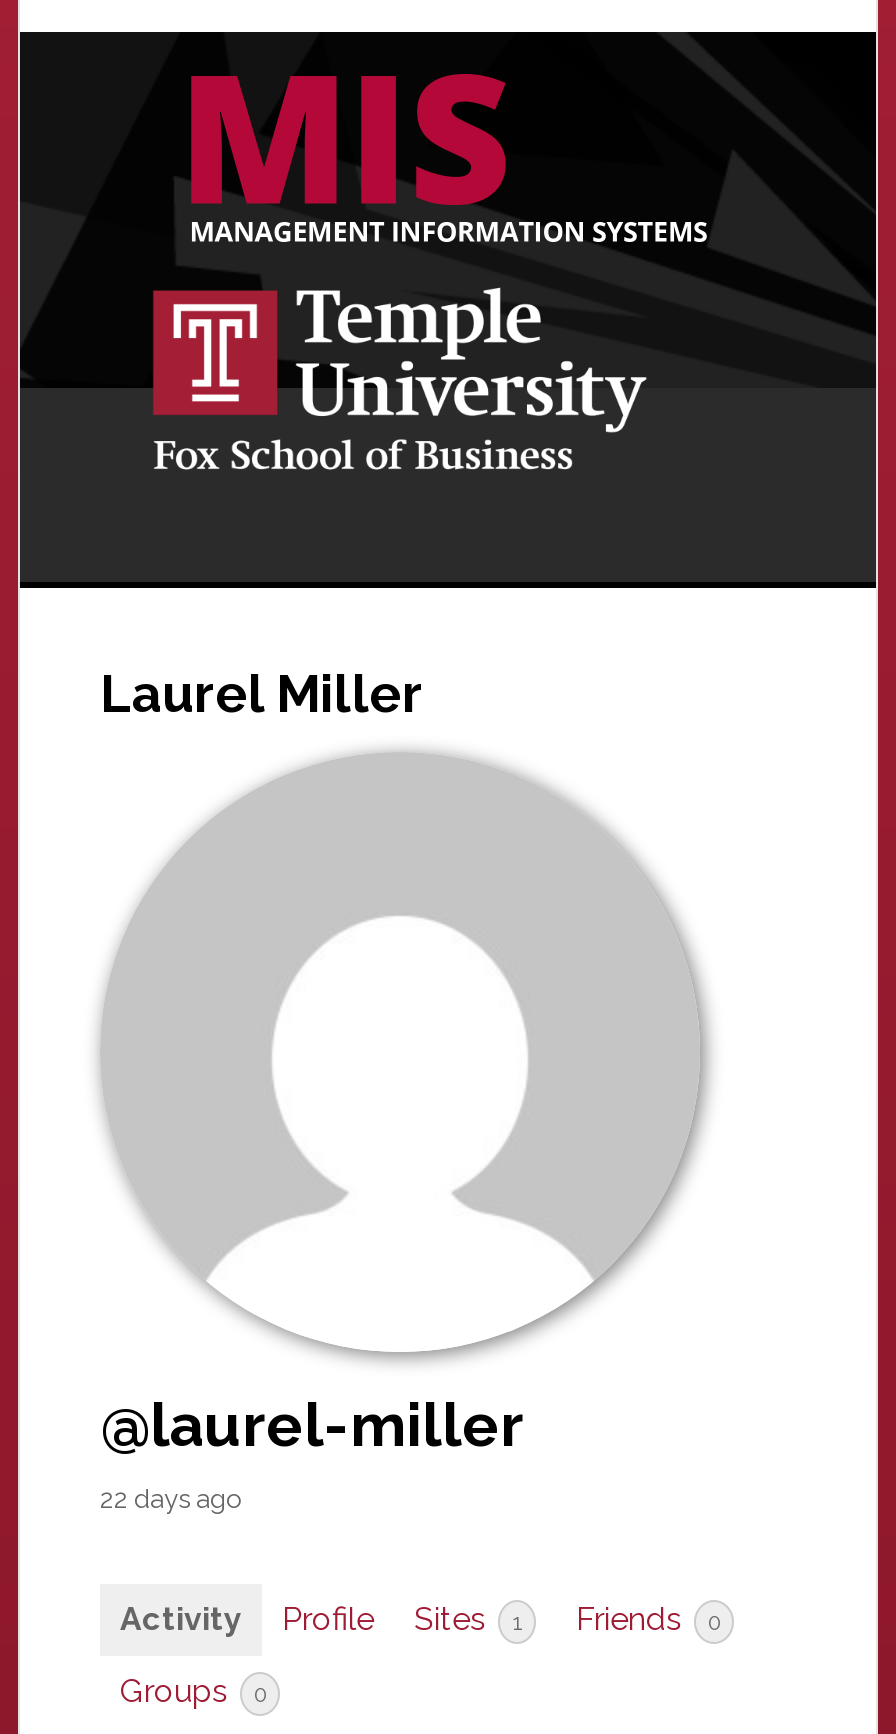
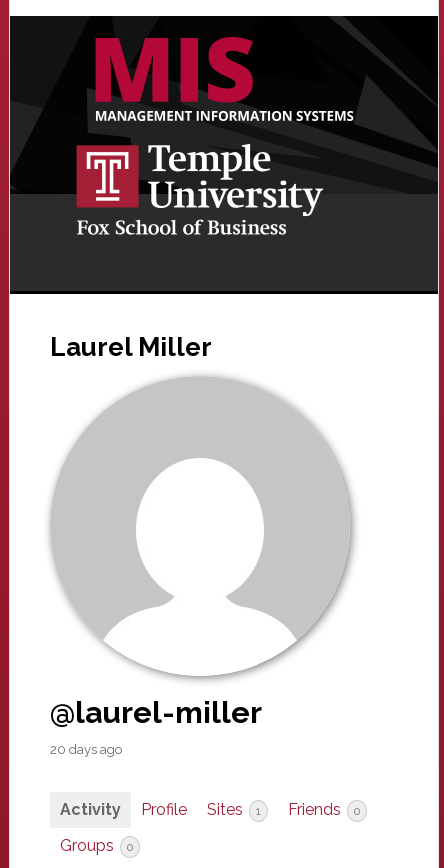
[100,1484,240,1514] 22 days ago -> [50,742,122,757] 20 days ago

